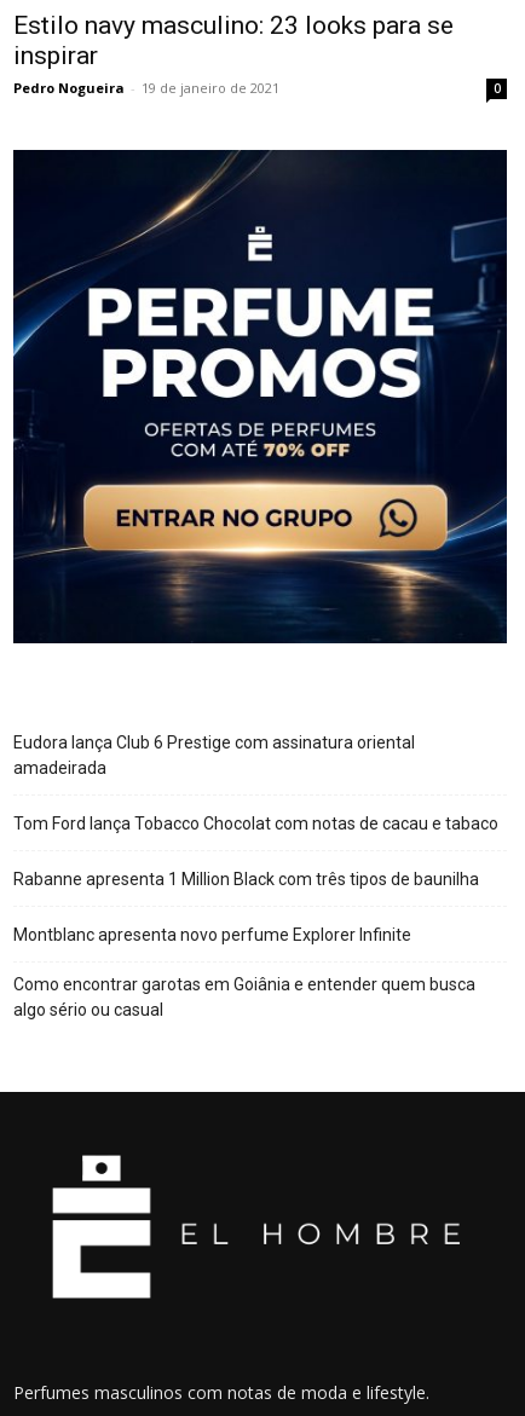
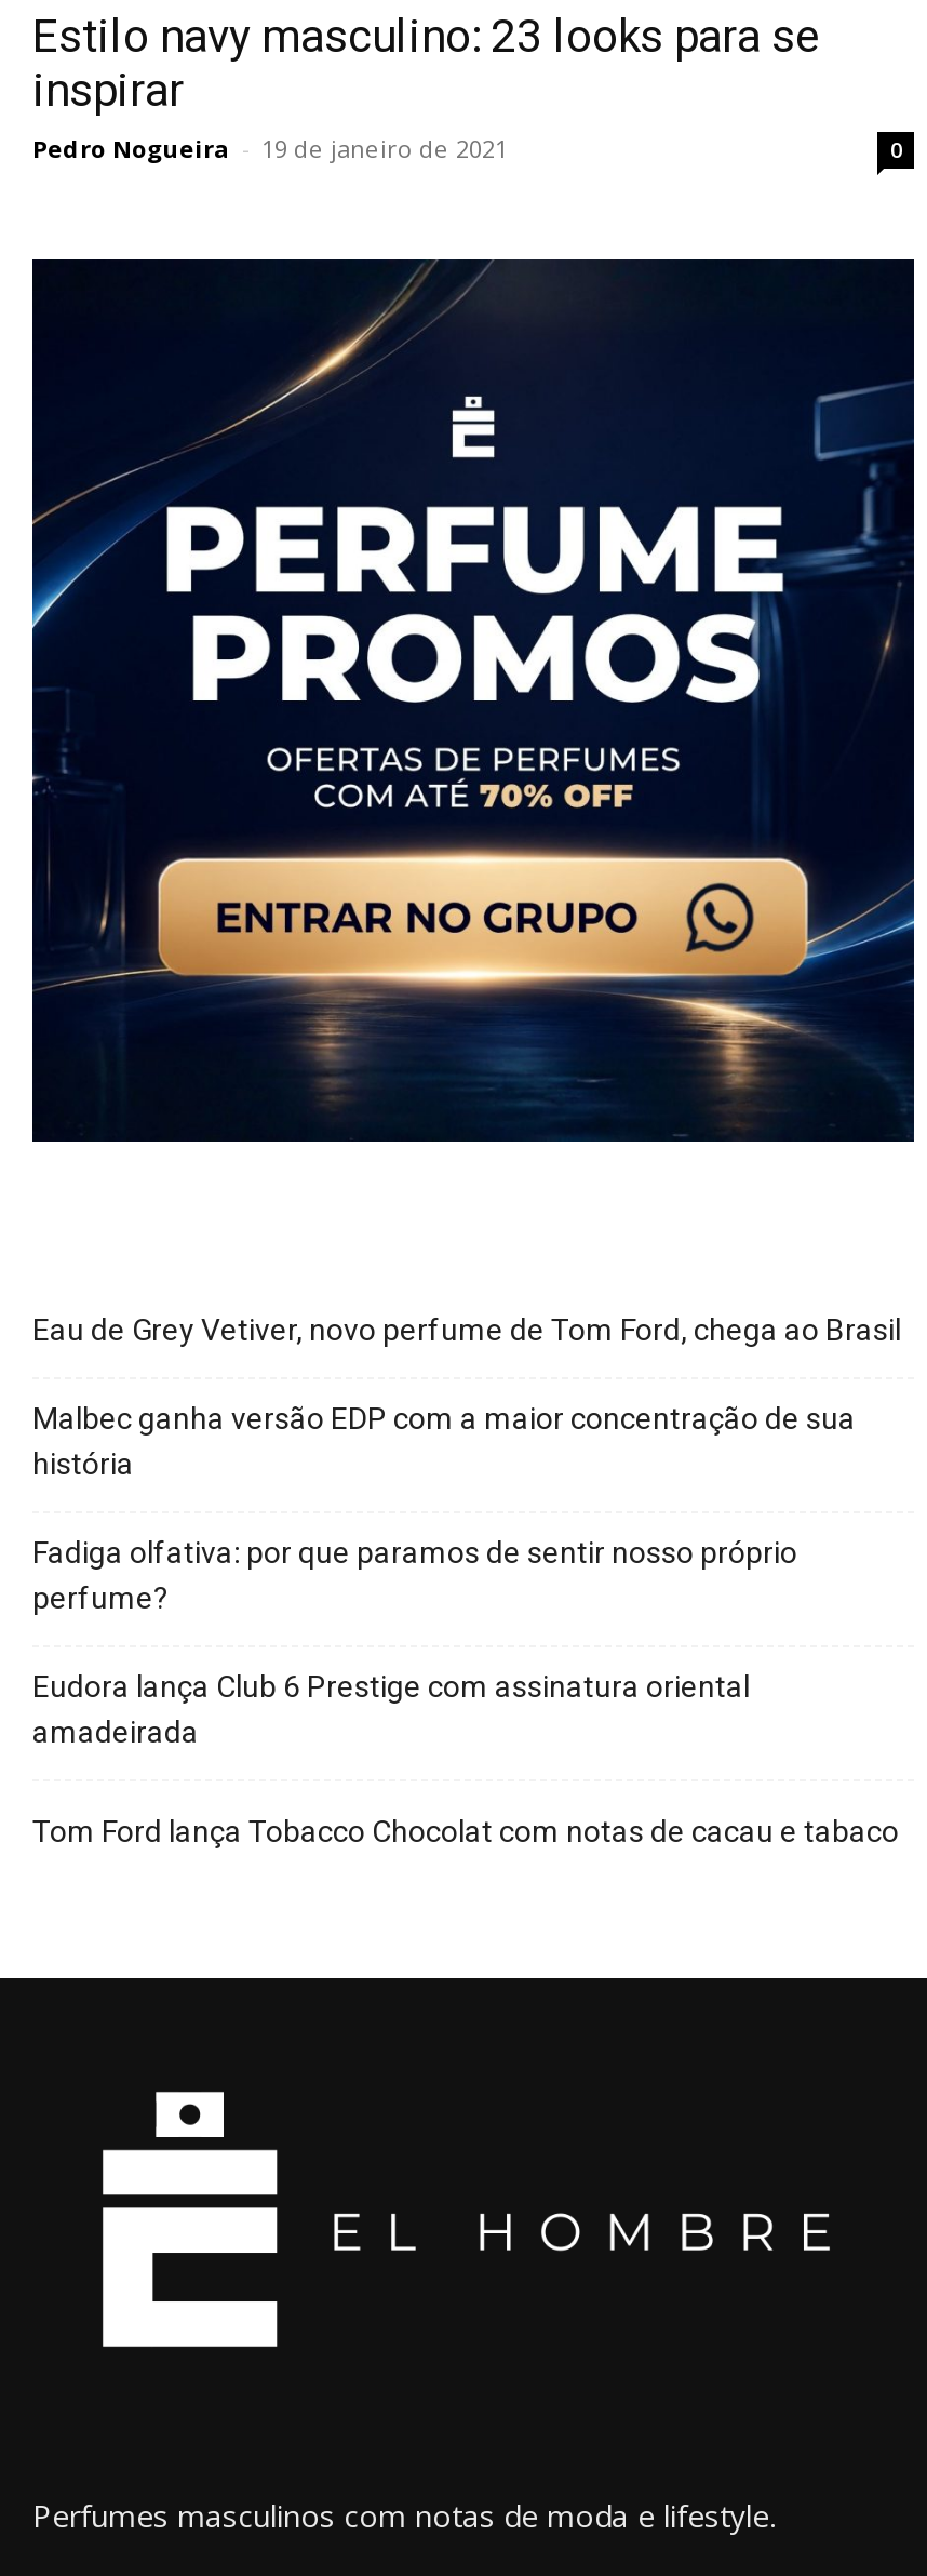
none -> [32,1313,901,1615] Eau de Grey Vetiver, novo perfume de Tom Ford, chega ao Brasil | Malbec ganha versão EDP com a maior concentração de sua | história | Fadiga olfativa: por que paramos de sentir nosso próprio | perfume?
moved [13,733,498,833] -> [32,1669,899,1849]: Eudora lança Club 6 Prestige com assinatura oriental | amadeirada | Tom Ford lança Tobacco Chocolat com notas de cacau e tabaco
[13,870,479,1020] Rabanne apresenta 1 Million Black com três tipos de baunilha | Montblanc apresenta novo perfume Explorer Infinite | Como encontrar garotas em Goiânia e entender quem busca | algo sério ou casual -> none

